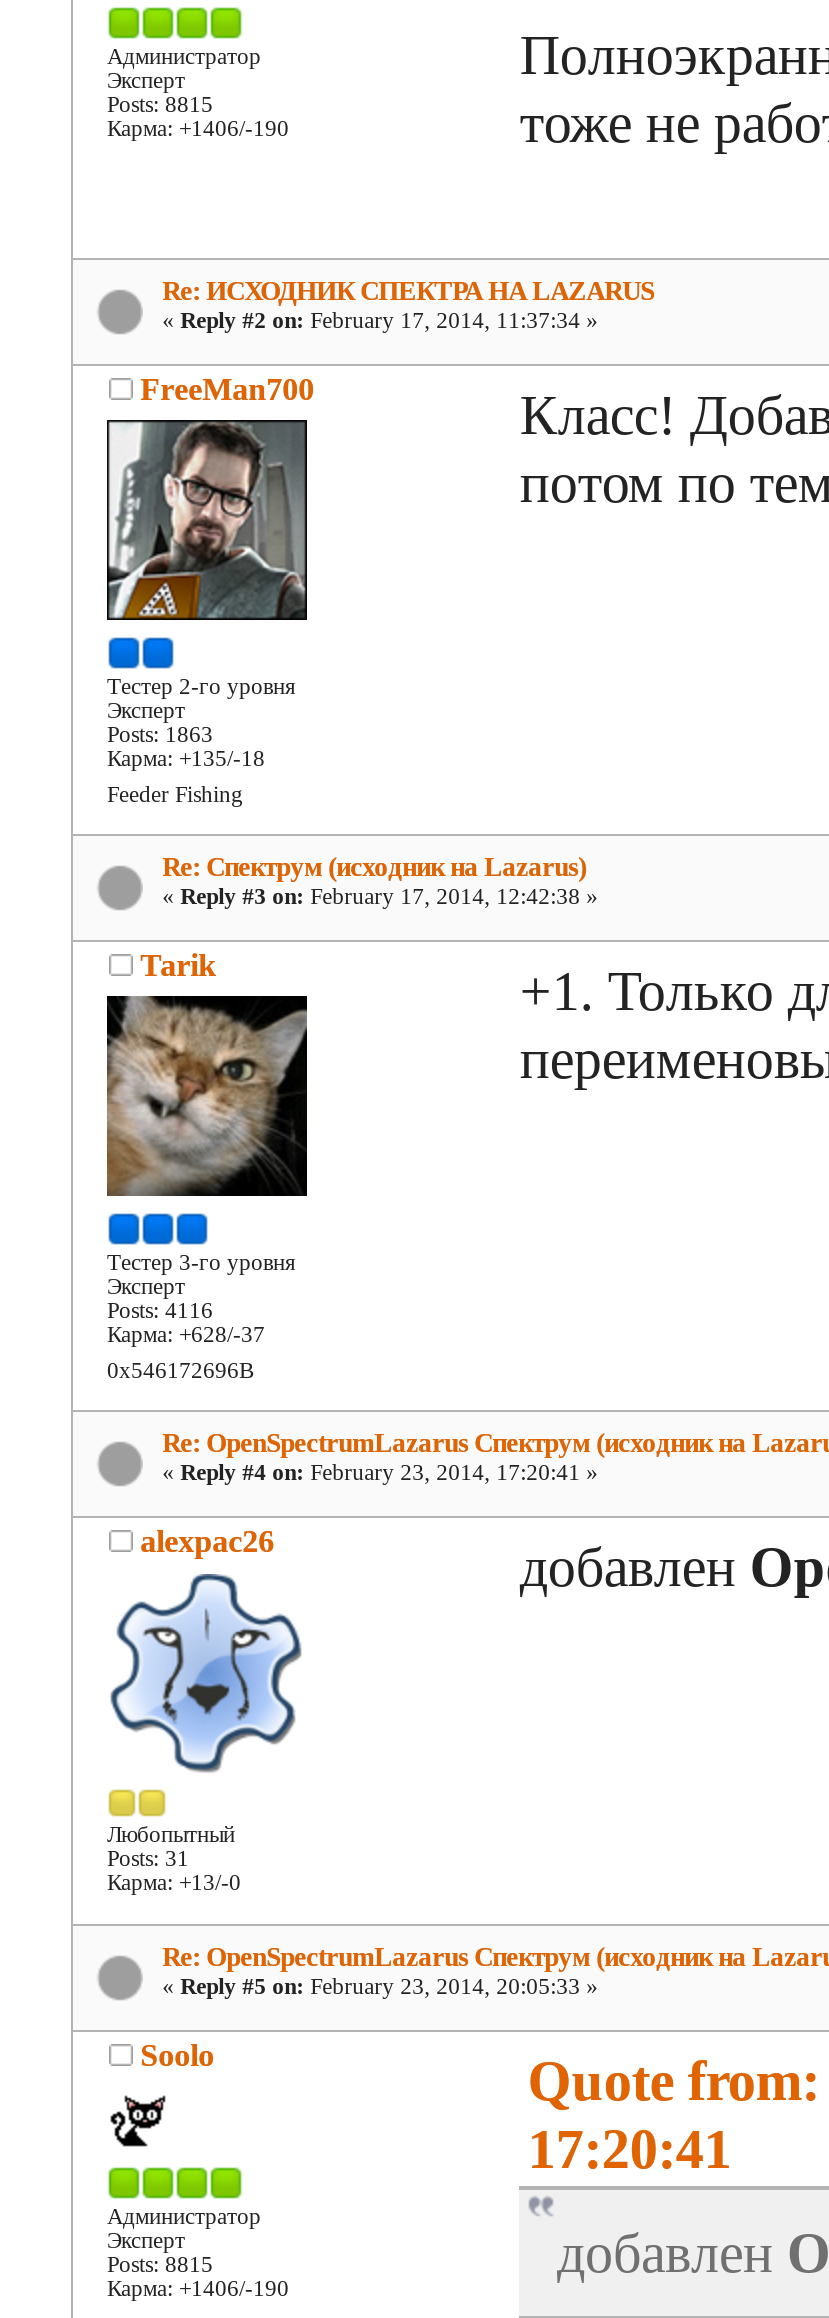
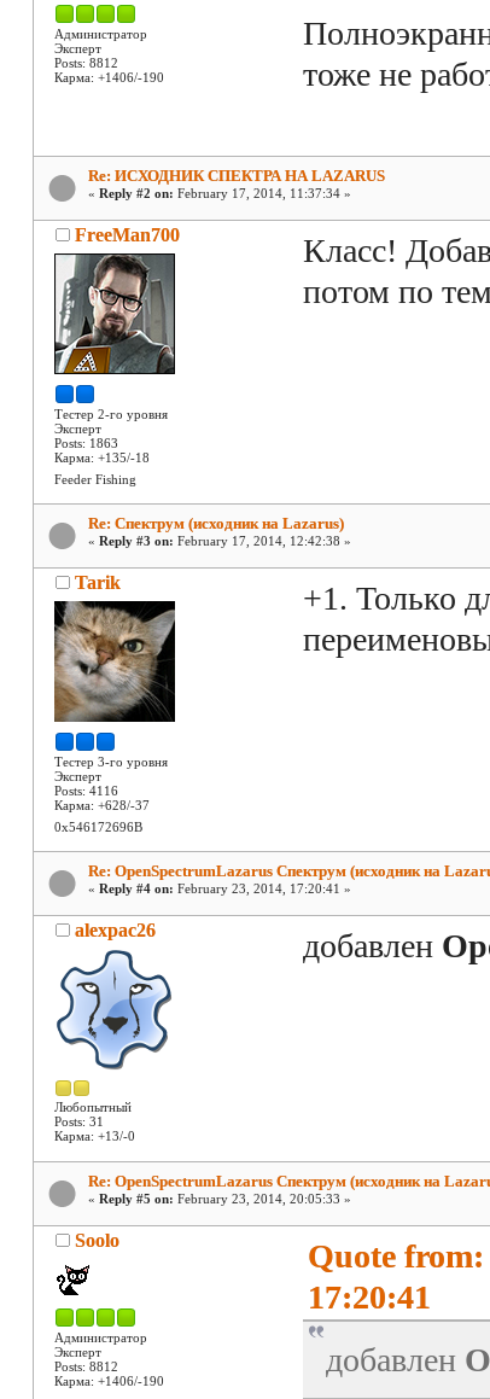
[107,91,213,115] Posts: 8815 -> [54,55,118,69] Posts: 8812
[107,2252,213,2276] Posts: 8815 -> [54,1359,118,1374] Posts: 8812

